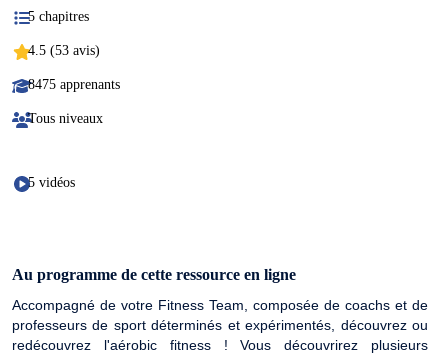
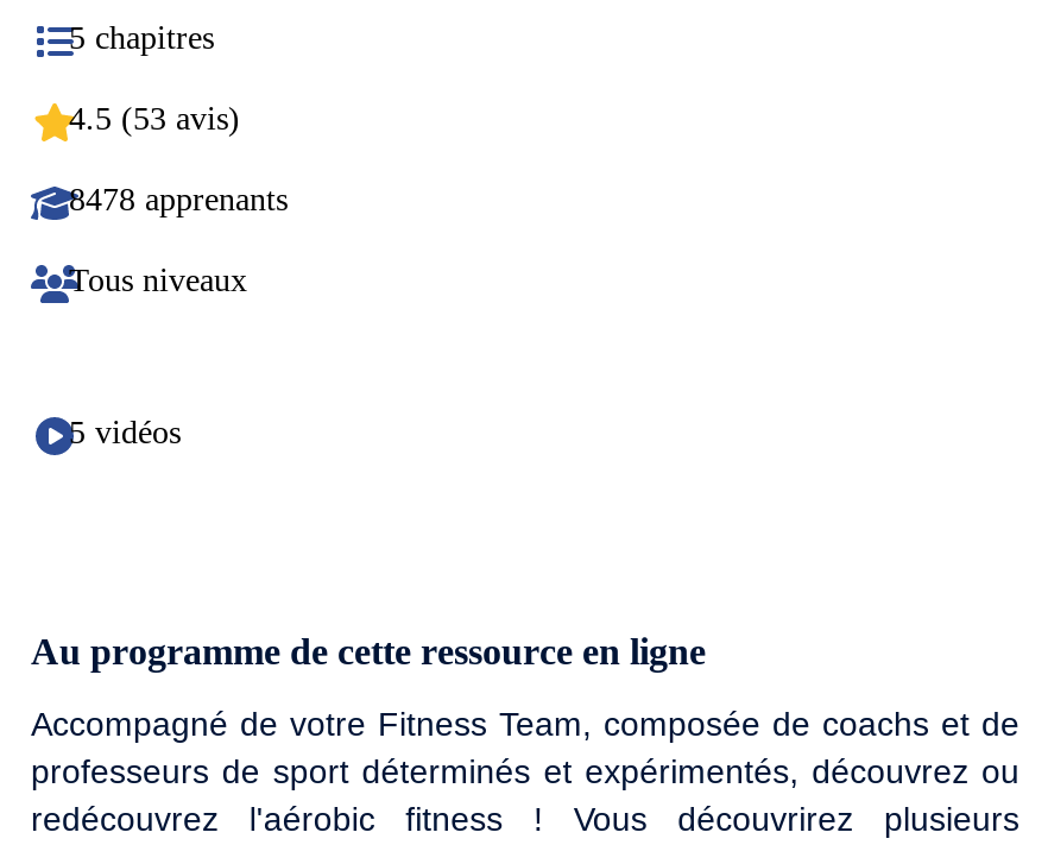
[28,77,120,92] 8475 apprenants -> [69,182,288,217] 8478 apprenants

